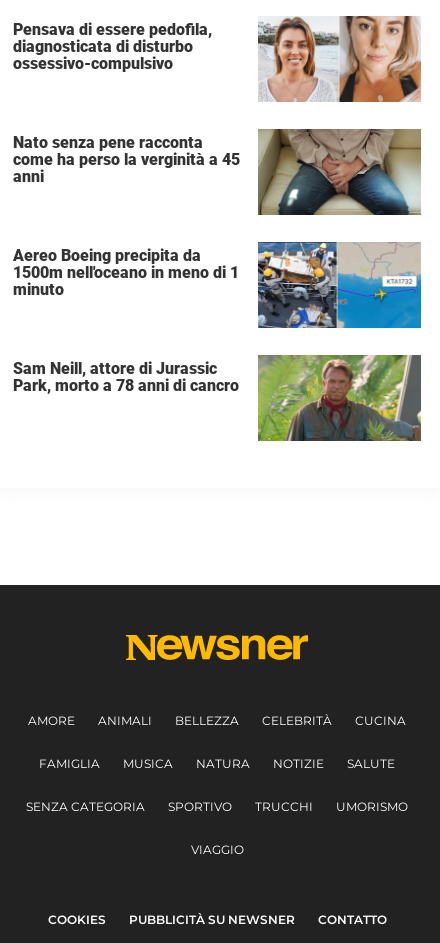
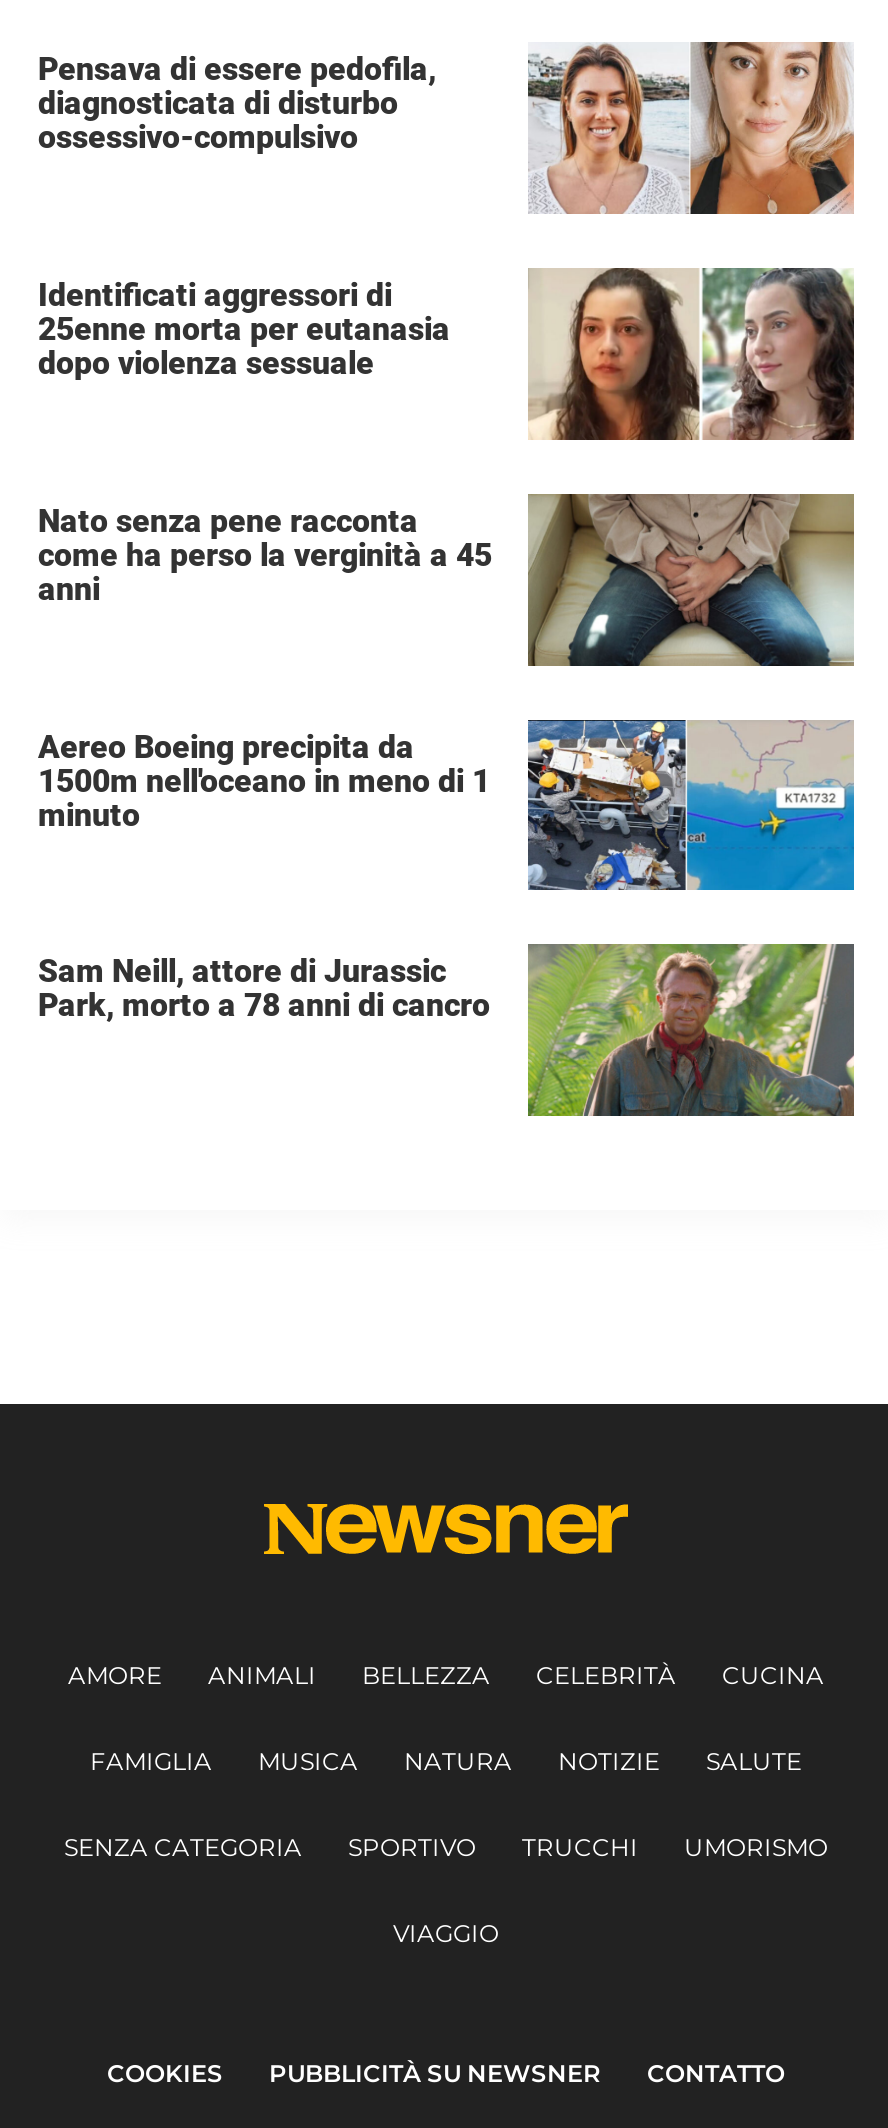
none -> [38,267,856,441] [image] | Identificati aggressori di | 25enne morta per eutanasia | dopo violenza sessuale

